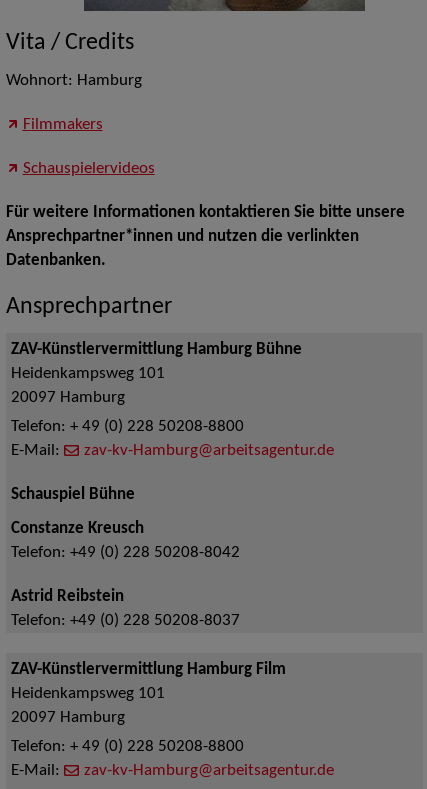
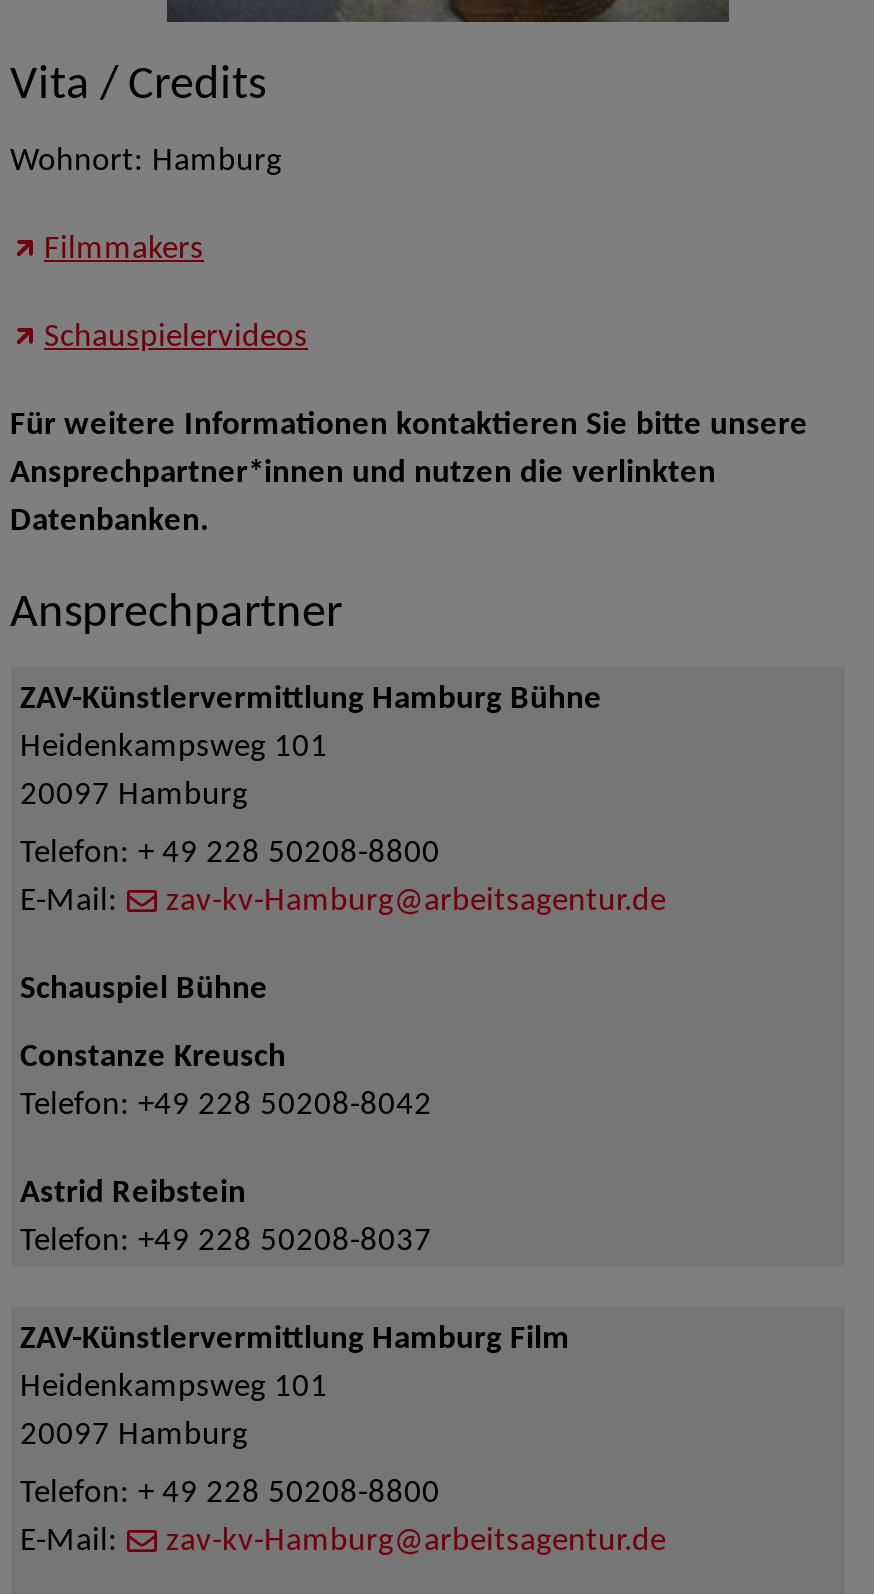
[10,419,243,435] Telefon: + 49 (0) 228 50208-8800 -> [20,839,440,871] Telefon: + 49 228 50208-8800
[10,545,239,561] Telefon: +49 (0) 228 50208-8042 -> [20,1091,432,1123] Telefon: +49 228 50208-8042
[10,613,239,629] Telefon: +49 (0) 228 50208-8037 -> [20,1227,432,1259] Telefon: +49 228 50208-8037
[10,739,243,755] Telefon: + 49 (0) 228 50208-8800 -> [20,1479,440,1511] Telefon: + 49 228 50208-8800

